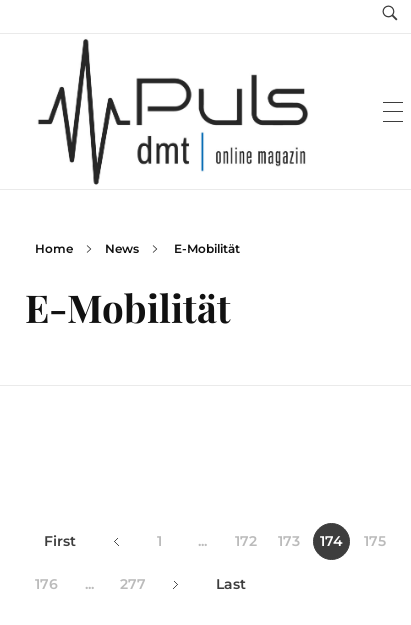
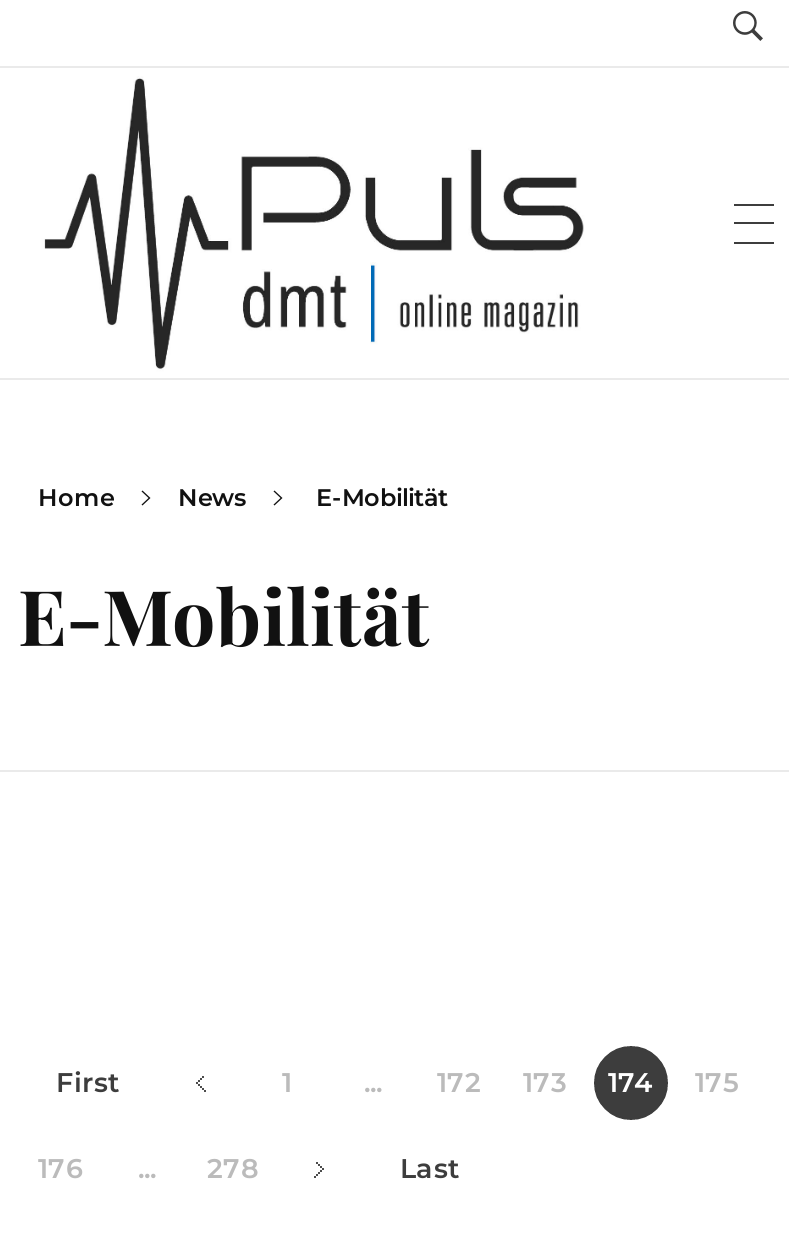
[119,576,145,592] 277 -> [207,1152,259,1184] 278

